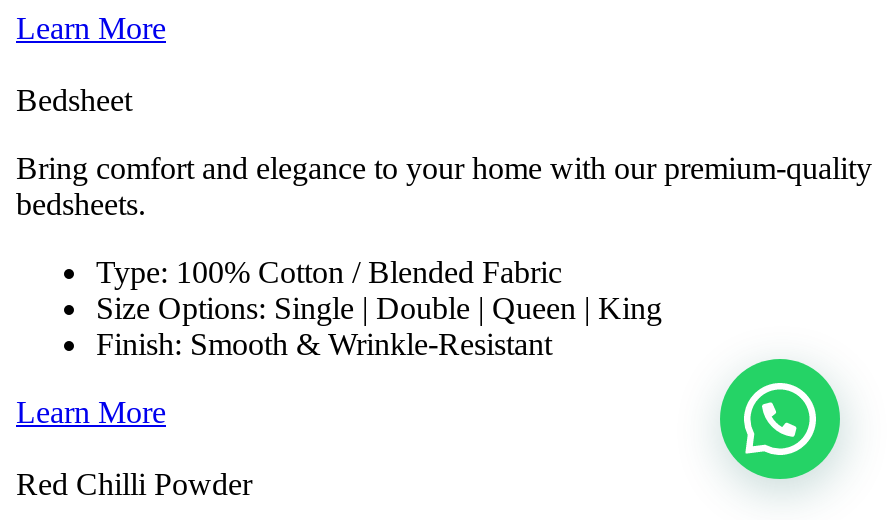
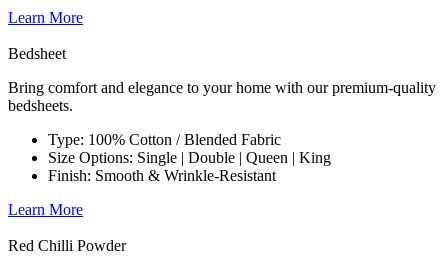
[716,357,844,491] [image] -> none

